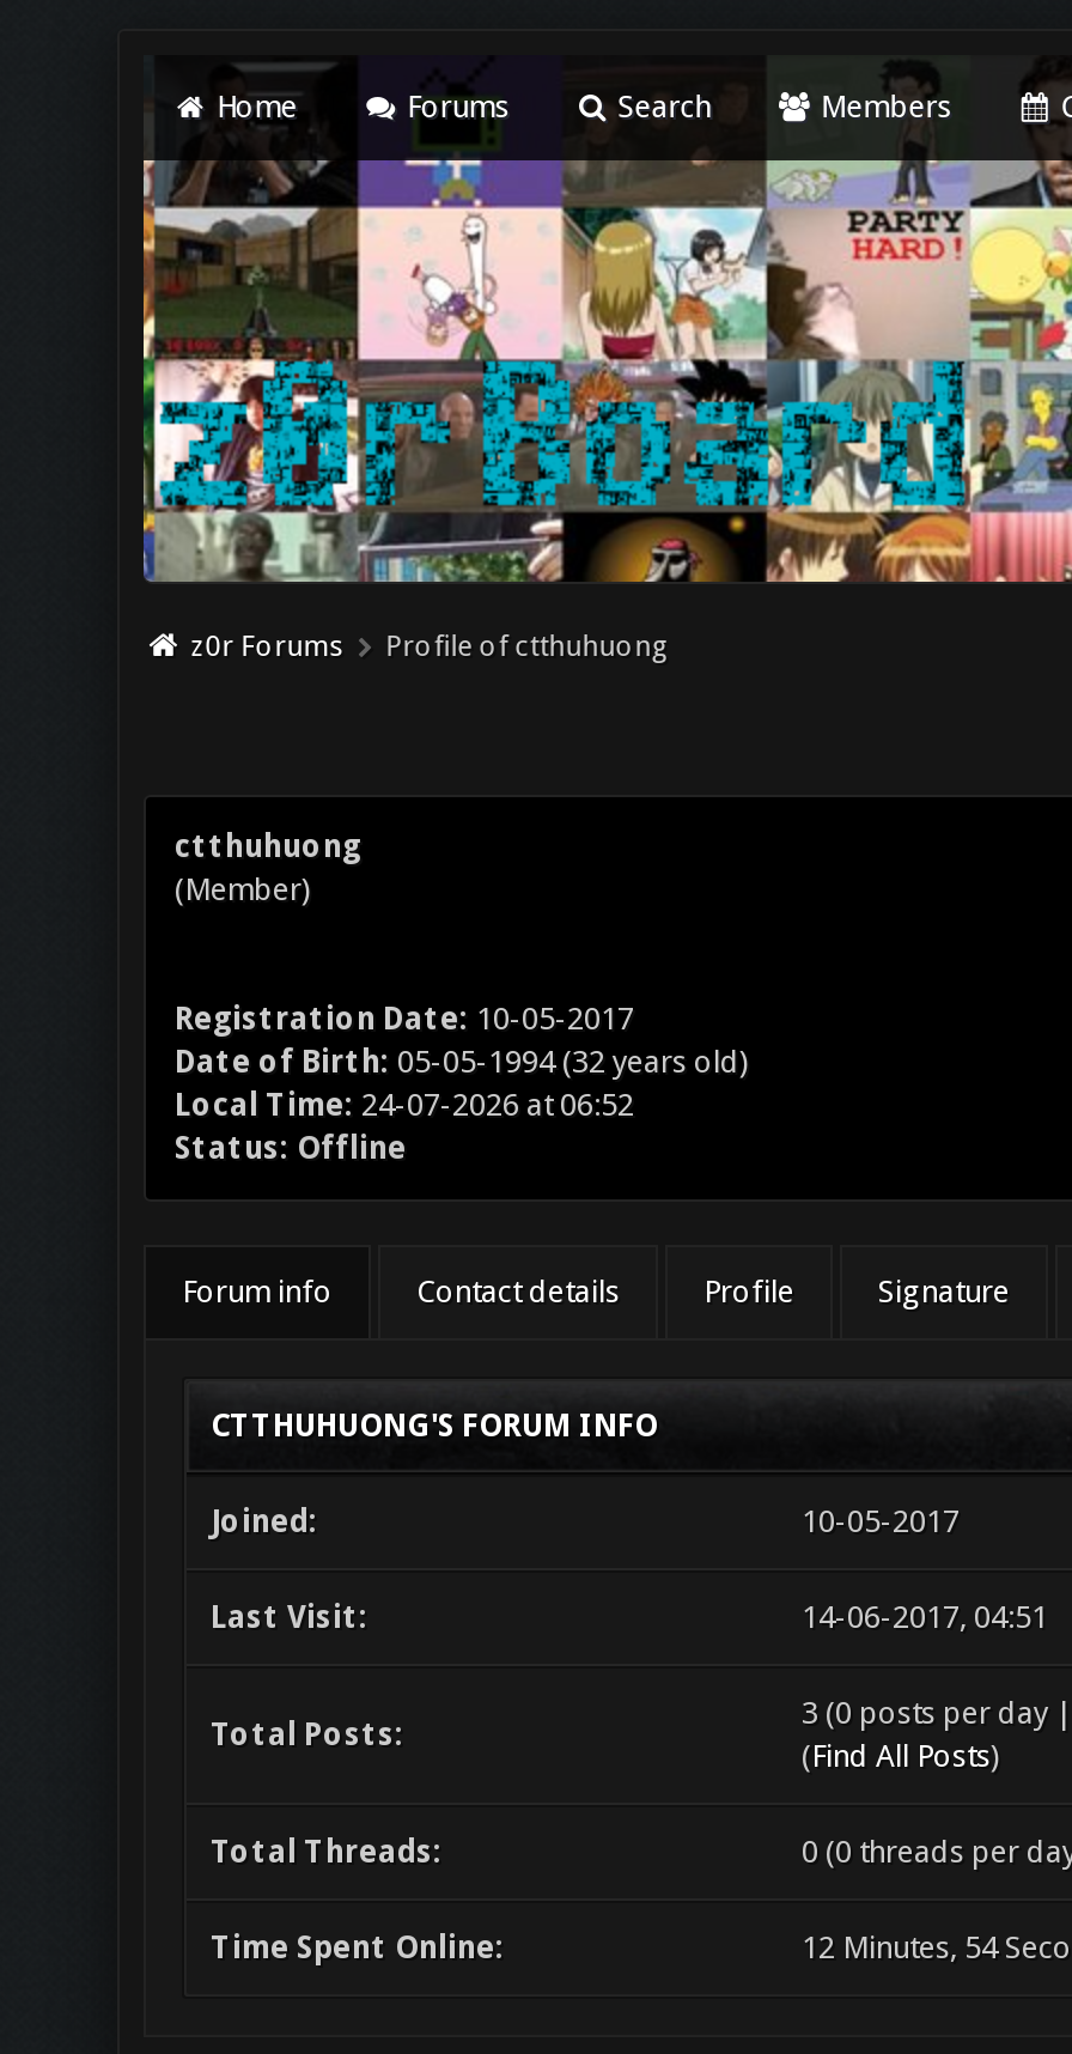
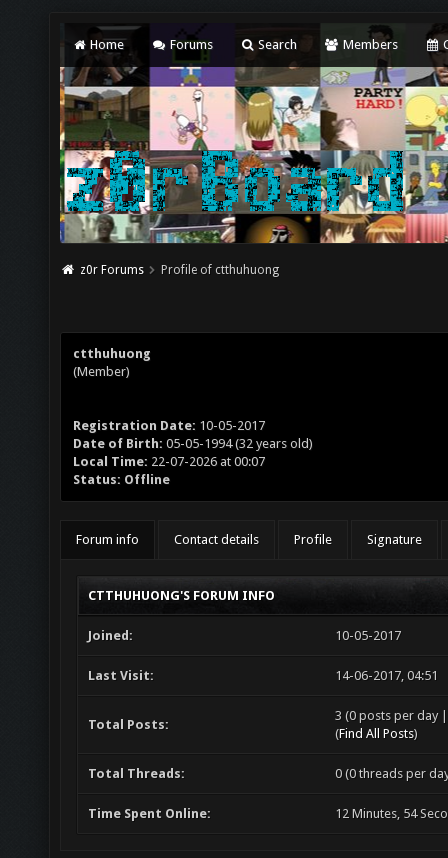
[175,1087,634,1123] Local Time: 24-07-2026 at 06:52 -> [73,454,265,469] Local Time: 22-07-2026 at 00:07

